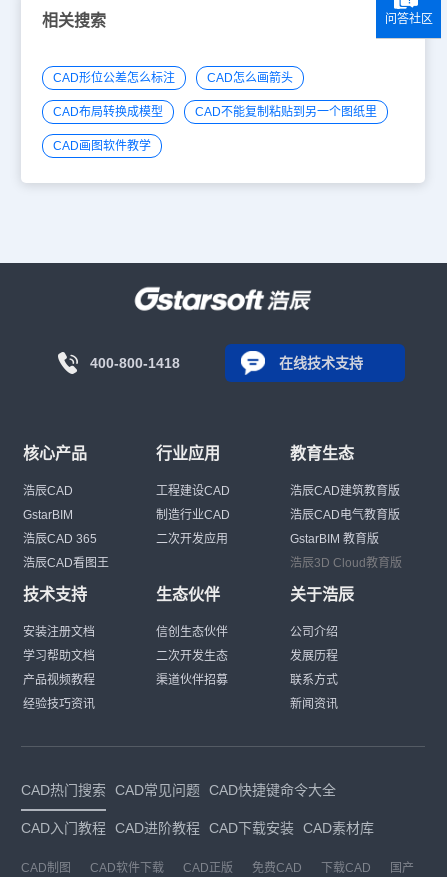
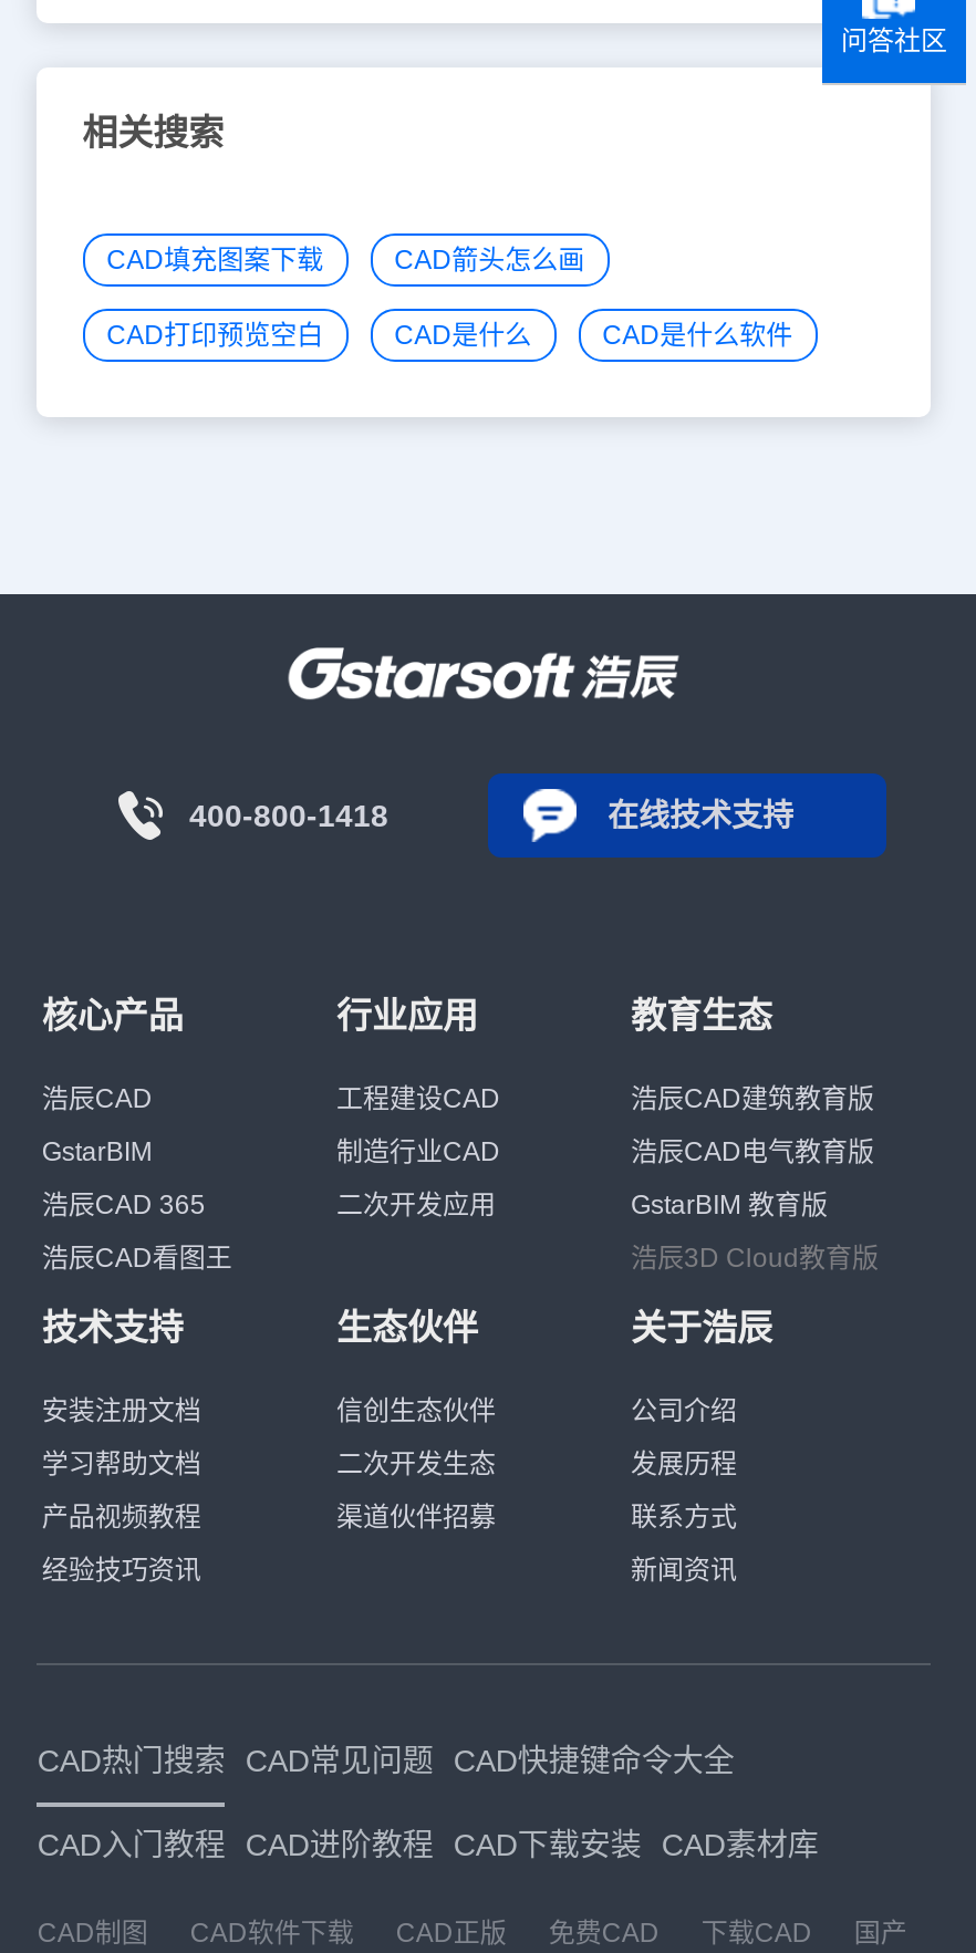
moved [42,12,106,29] -> [82,114,224,152]: 相关搜索
[53,71,377,153] CAD形位公差怎么标注 | CAD怎么画箭头 | CAD布局转换成模型 | CAD不能复制粘贴到另一个图纸里 | CAD画图软件教学 -> [106,245,793,351] CAD填充图案下载 | CAD箭头怎么画 | CAD打印预览空白 | CAD是什么 | CAD是什么软件

